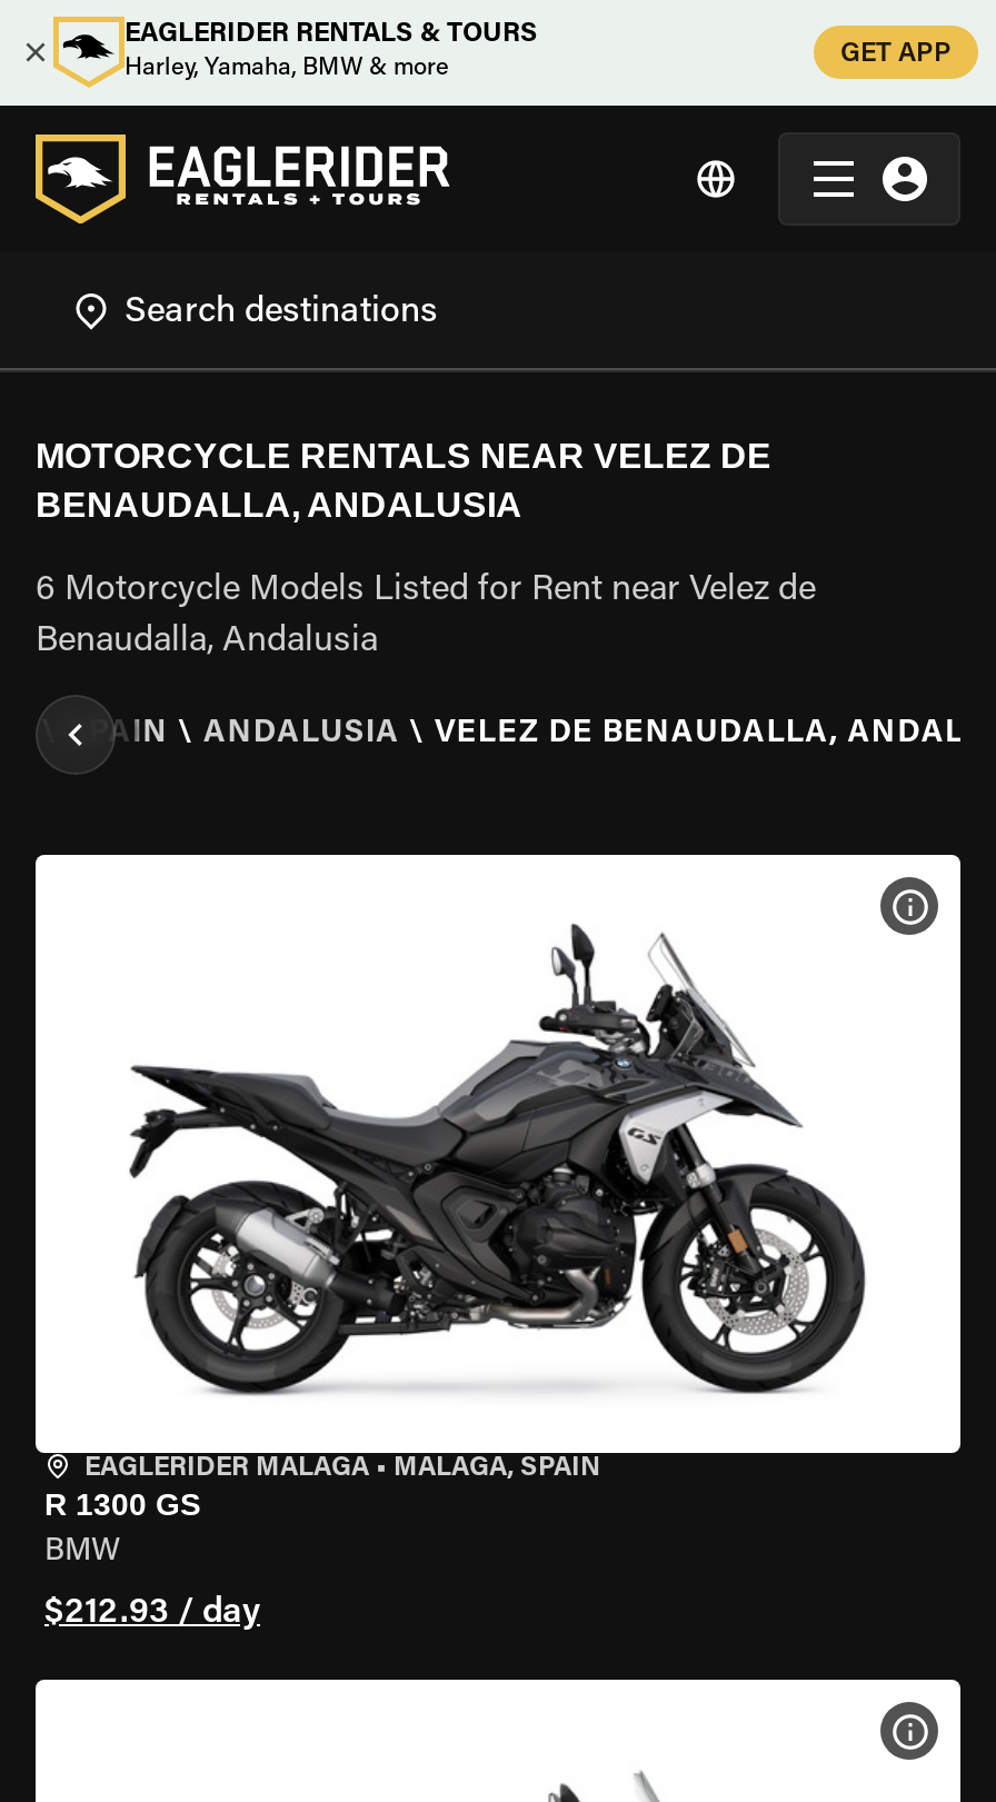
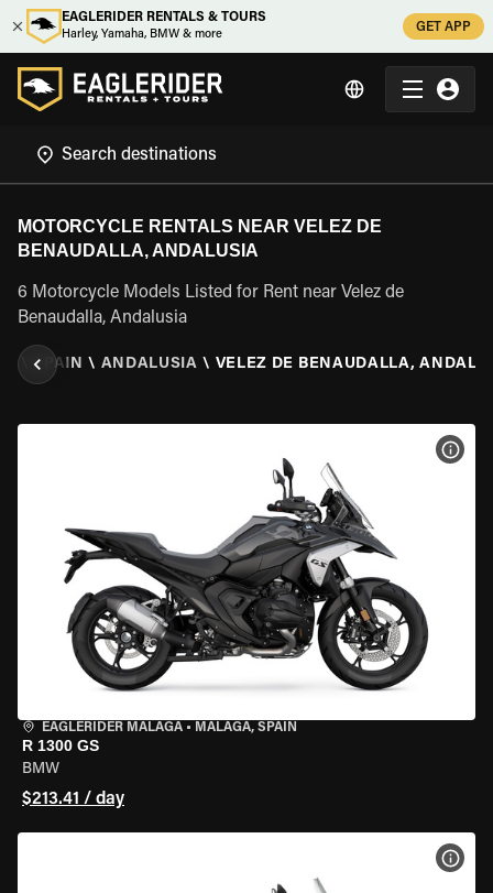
[44,1595,260,1631] $212.93 / day -> [22,791,124,808] $213.41 / day

